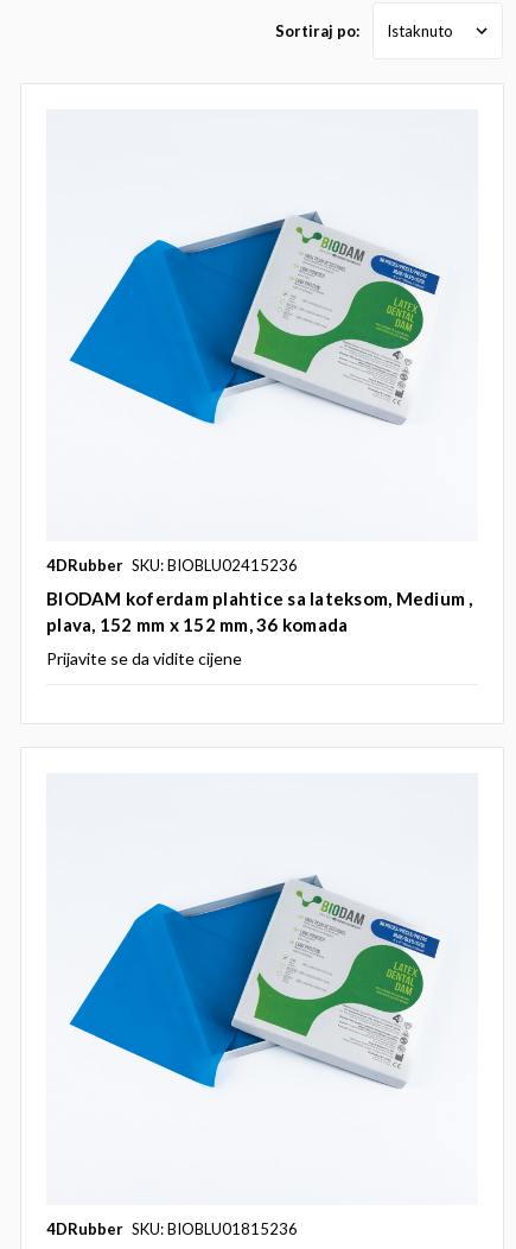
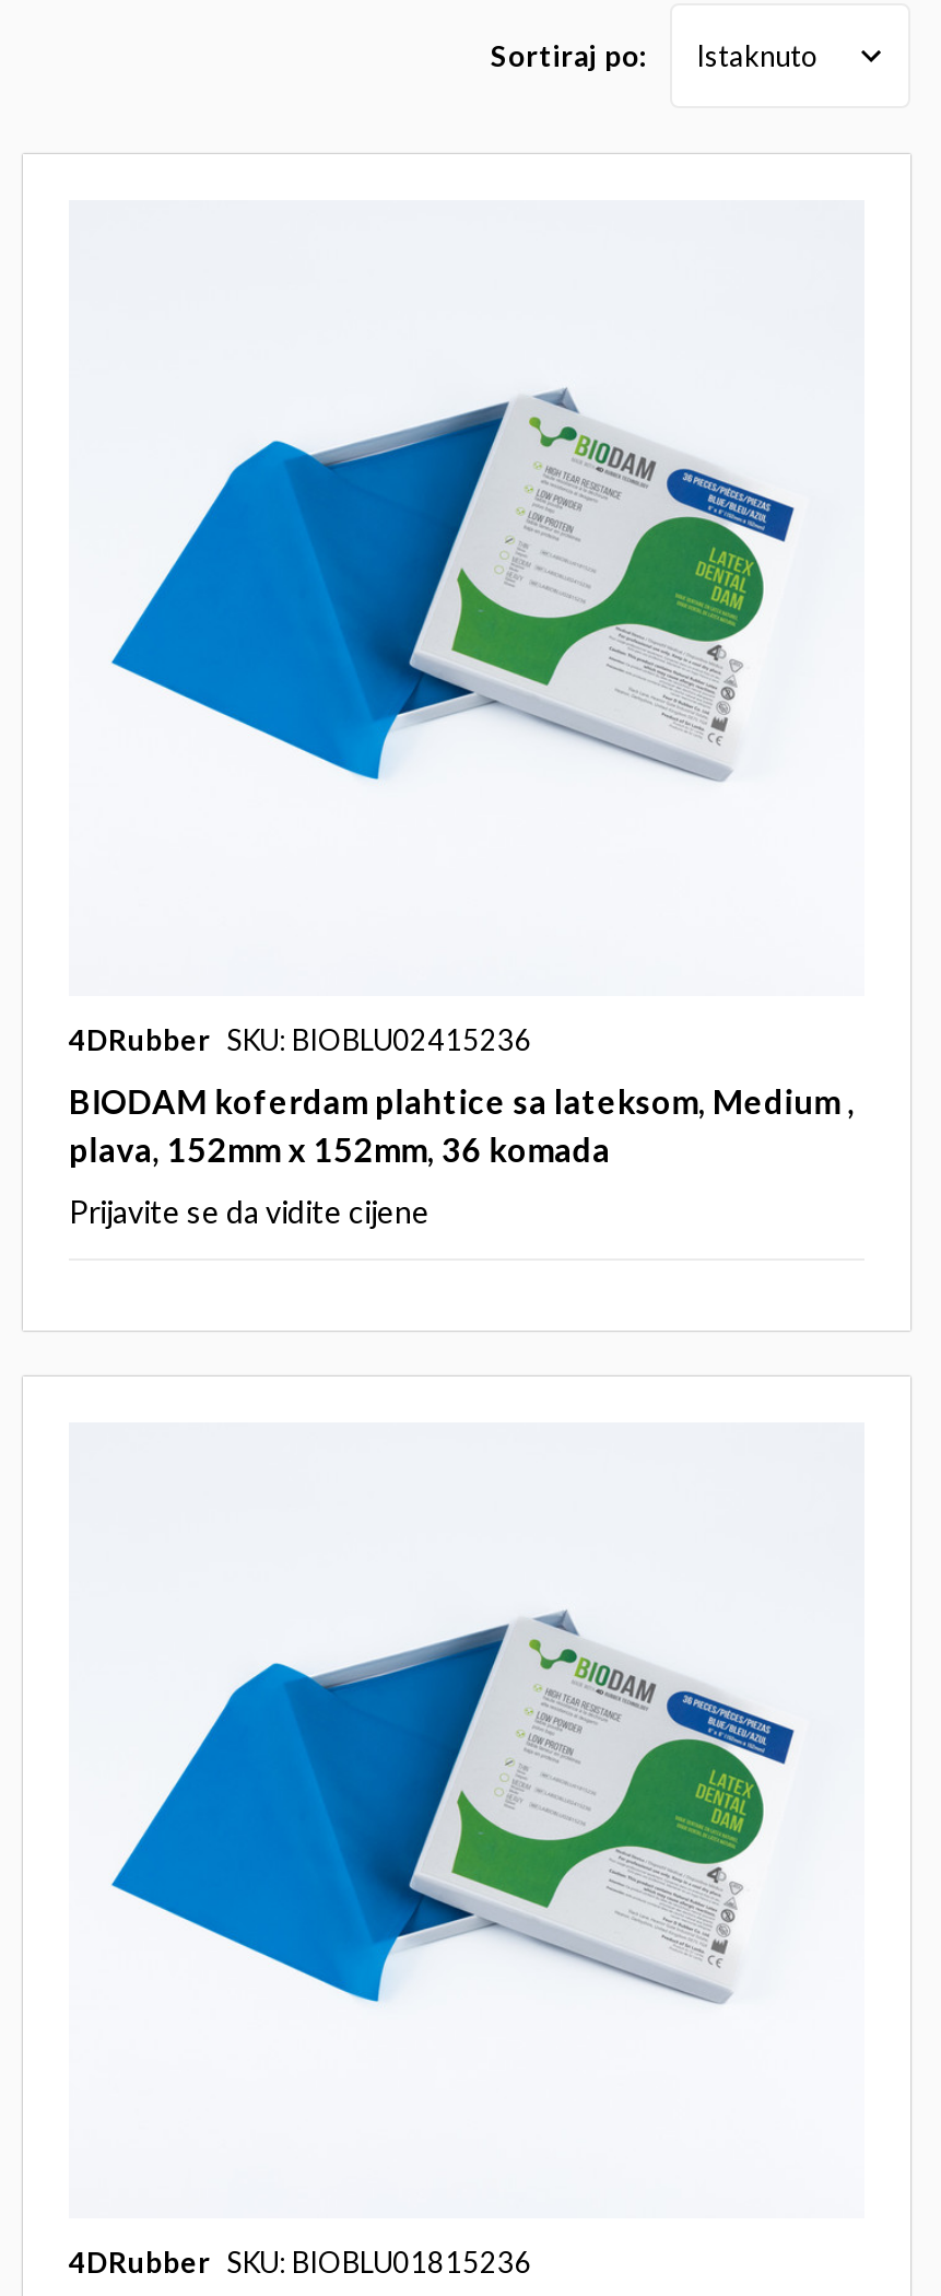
[46,614,348,636] plava, 152 mm x 152 mm, 36 komada -> [69,1131,611,1170] plava, 152mm x 152mm, 36 komada

